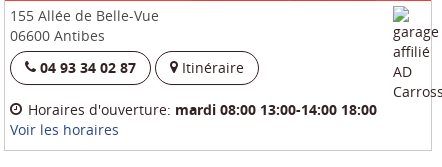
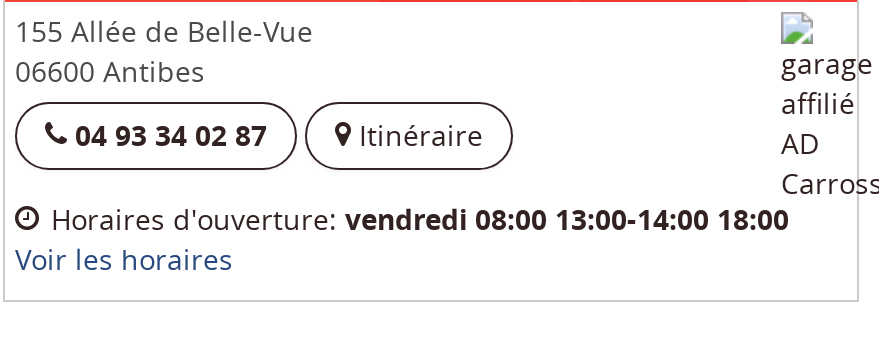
[24,100,377,119] Horaires d'ouverture: mardi 08:00 13:00-14:00 18:00 -> [43,199,789,237] Horaires d'ouverture: vendredi 08:00 13:00-14:00 18:00

